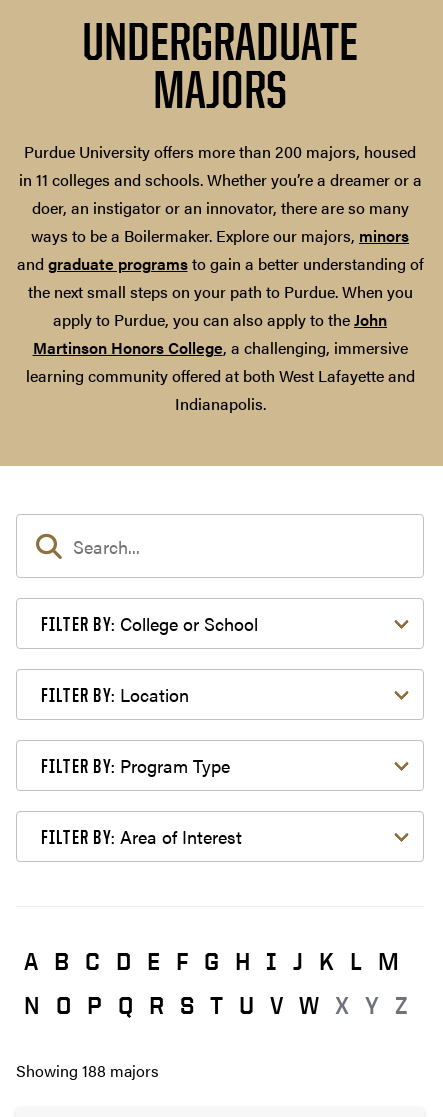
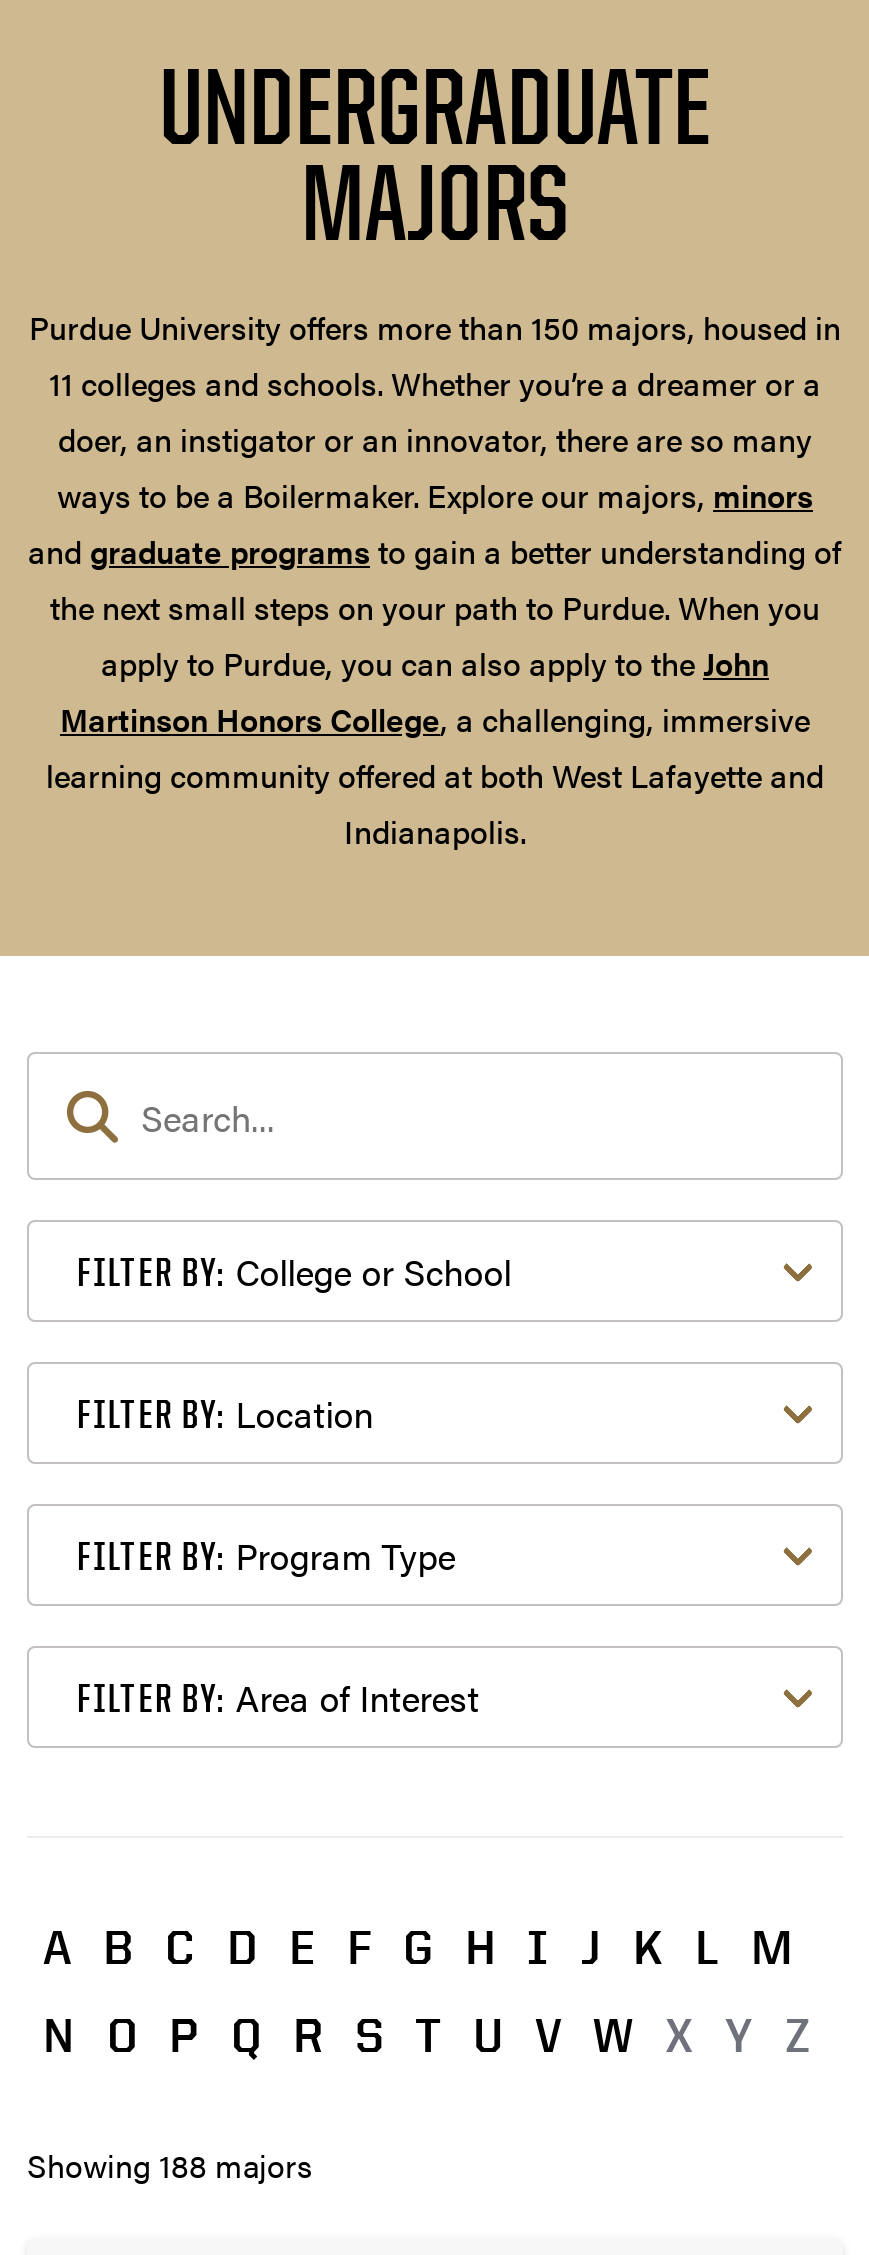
[18,140,421,191] Purdue University offers more than 200 majors, housed | in 11 colleges and schools. Whether you’re a dreamer or a -> [29,304,841,406] Purdue University offers more than 150 majors, housed in | 11 colleges and schools. Whether you’re a dreamer or a

